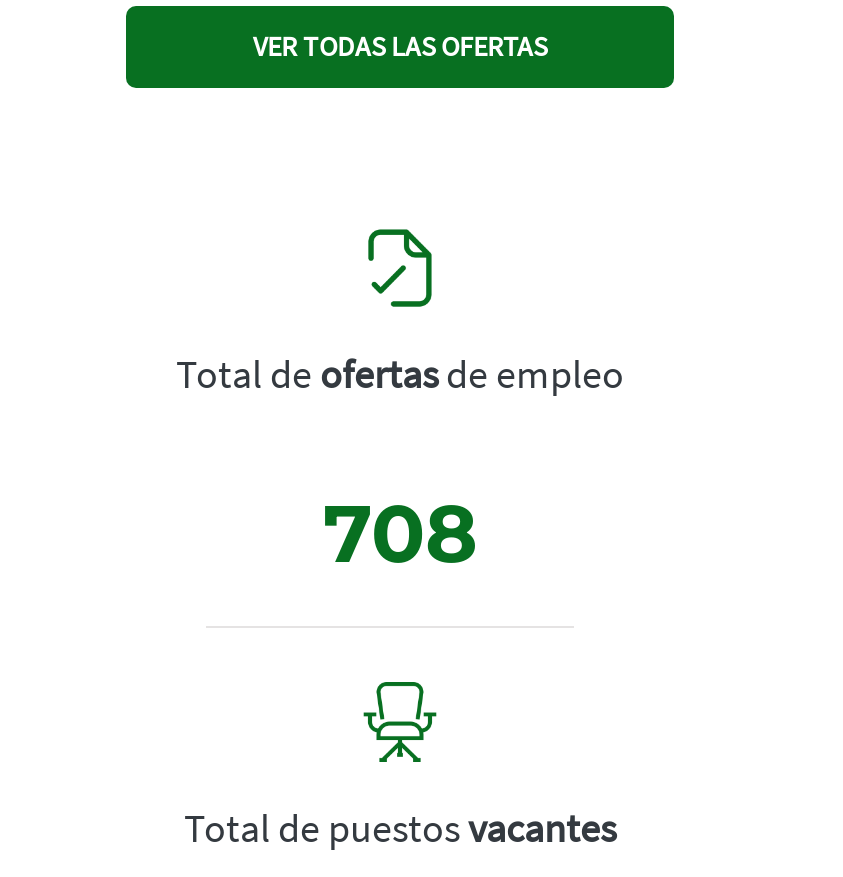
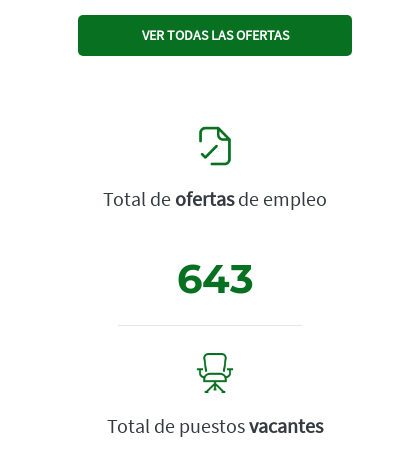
[323,483,477,581] 708 -> [176,254,253,303] 643

